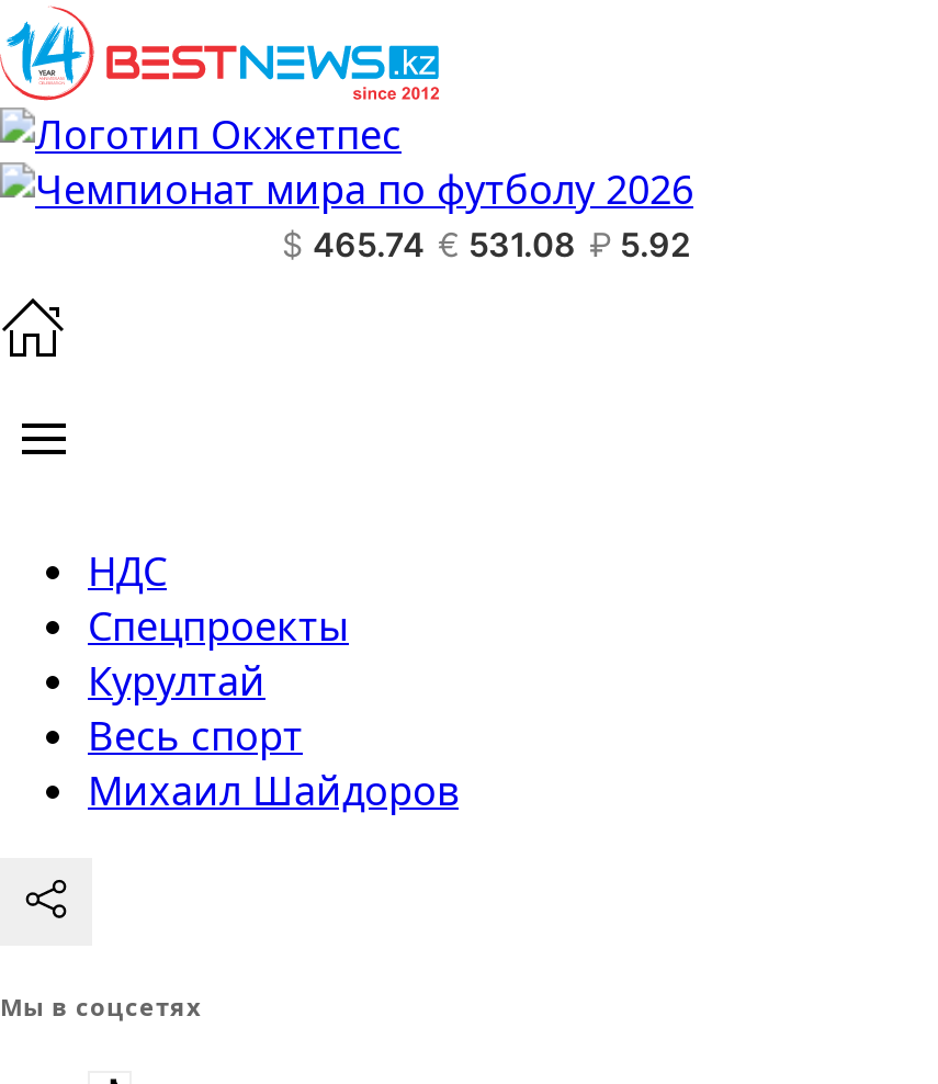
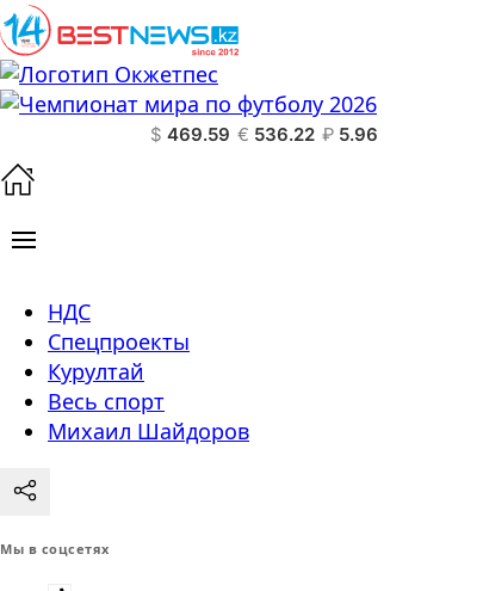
[282,224,690,266] $ 465.74 € 531.08 ₽ 5.92 -> [150,123,378,146] $ 469.59 € 536.22 ₽ 5.96

